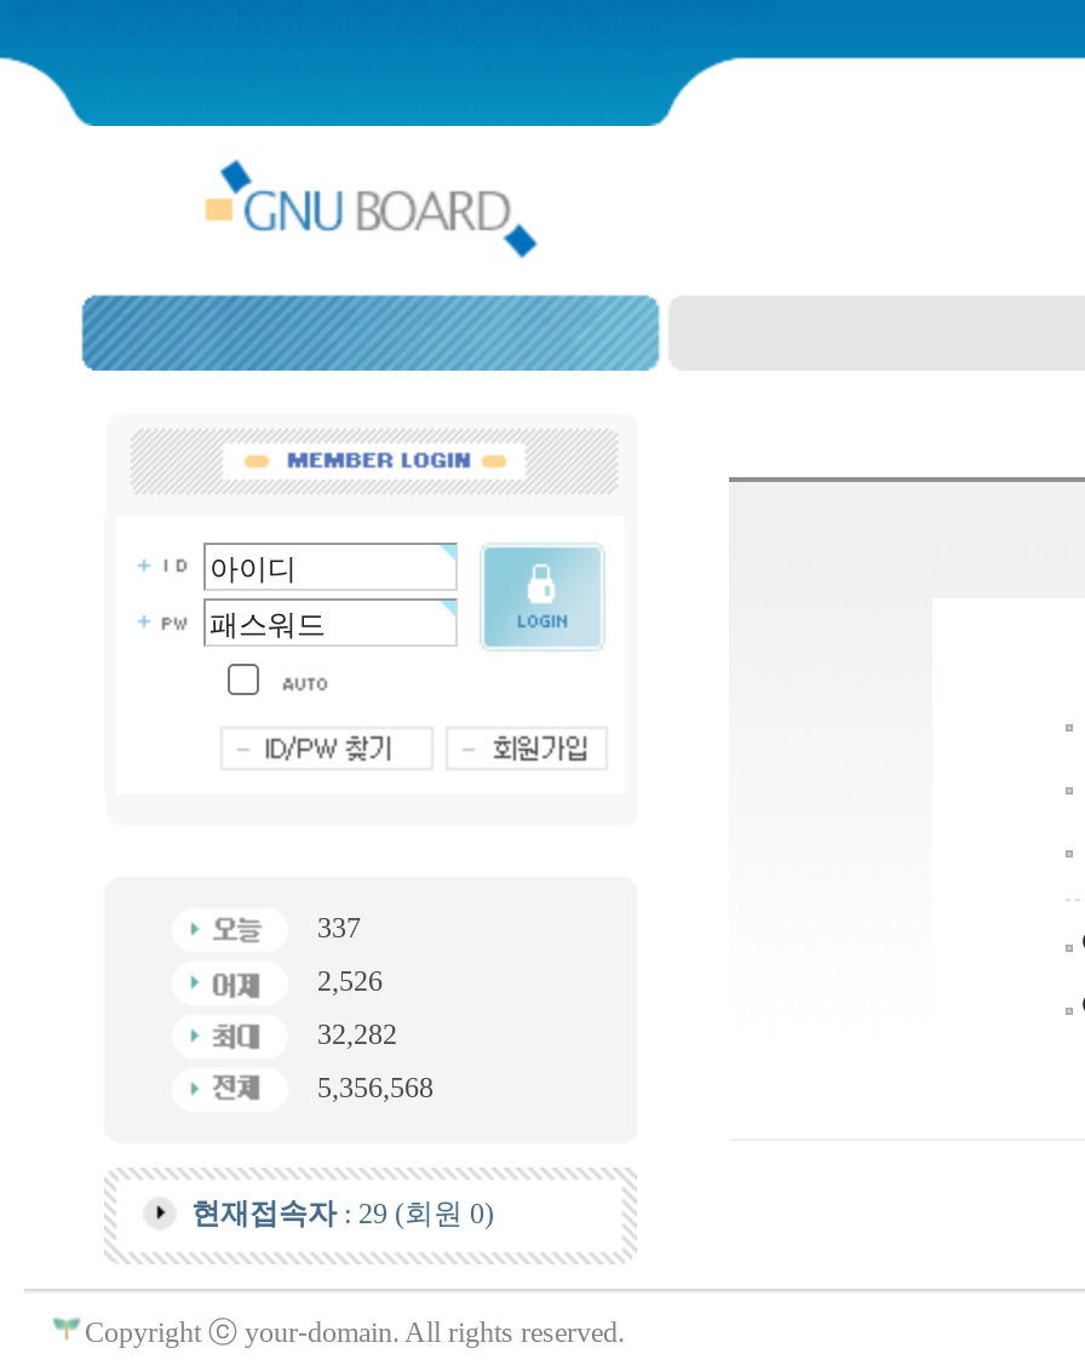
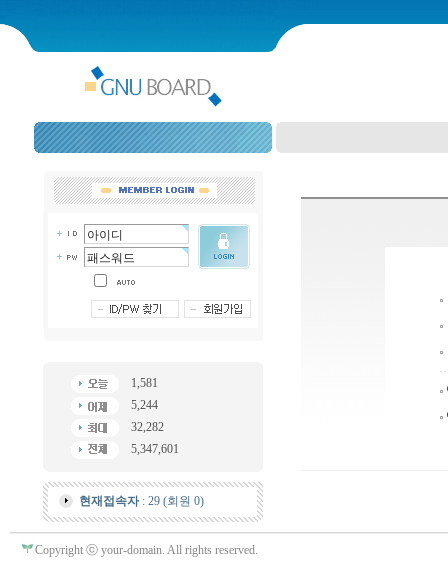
[317,911,361,945] 337 -> [131,376,158,390] 1,581
[317,964,383,998] 2,526 -> [131,398,158,412] 5,244
[317,1071,434,1105] 5,356,568 -> [131,442,179,456] 5,347,601

